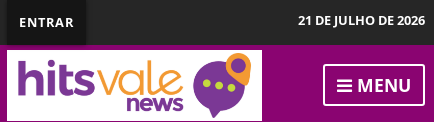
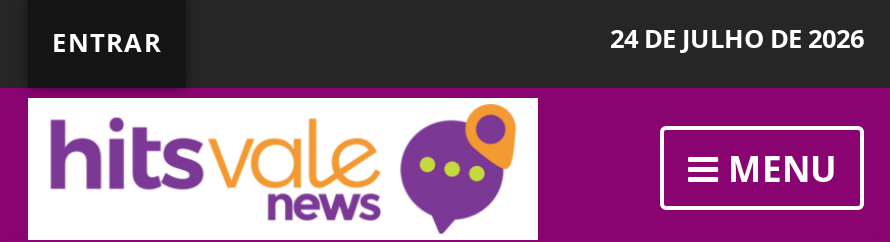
[298,11,425,29] 21 DE JULHO DE 2026 -> [610,20,864,56] 24 DE JULHO DE 2026

